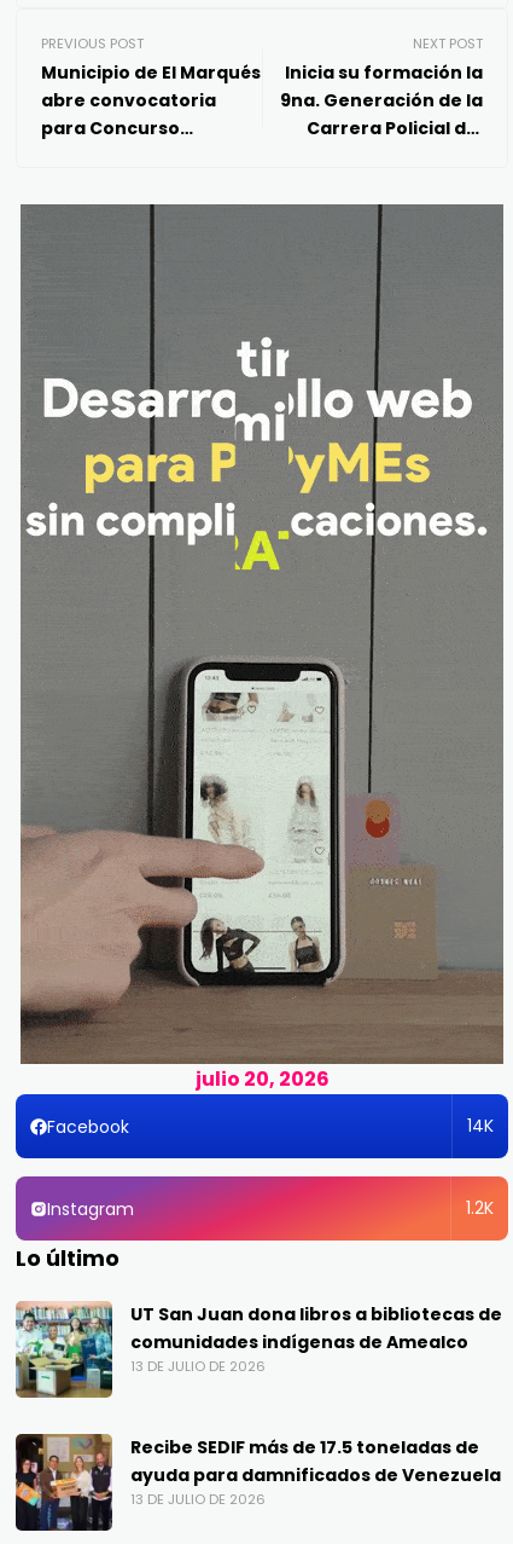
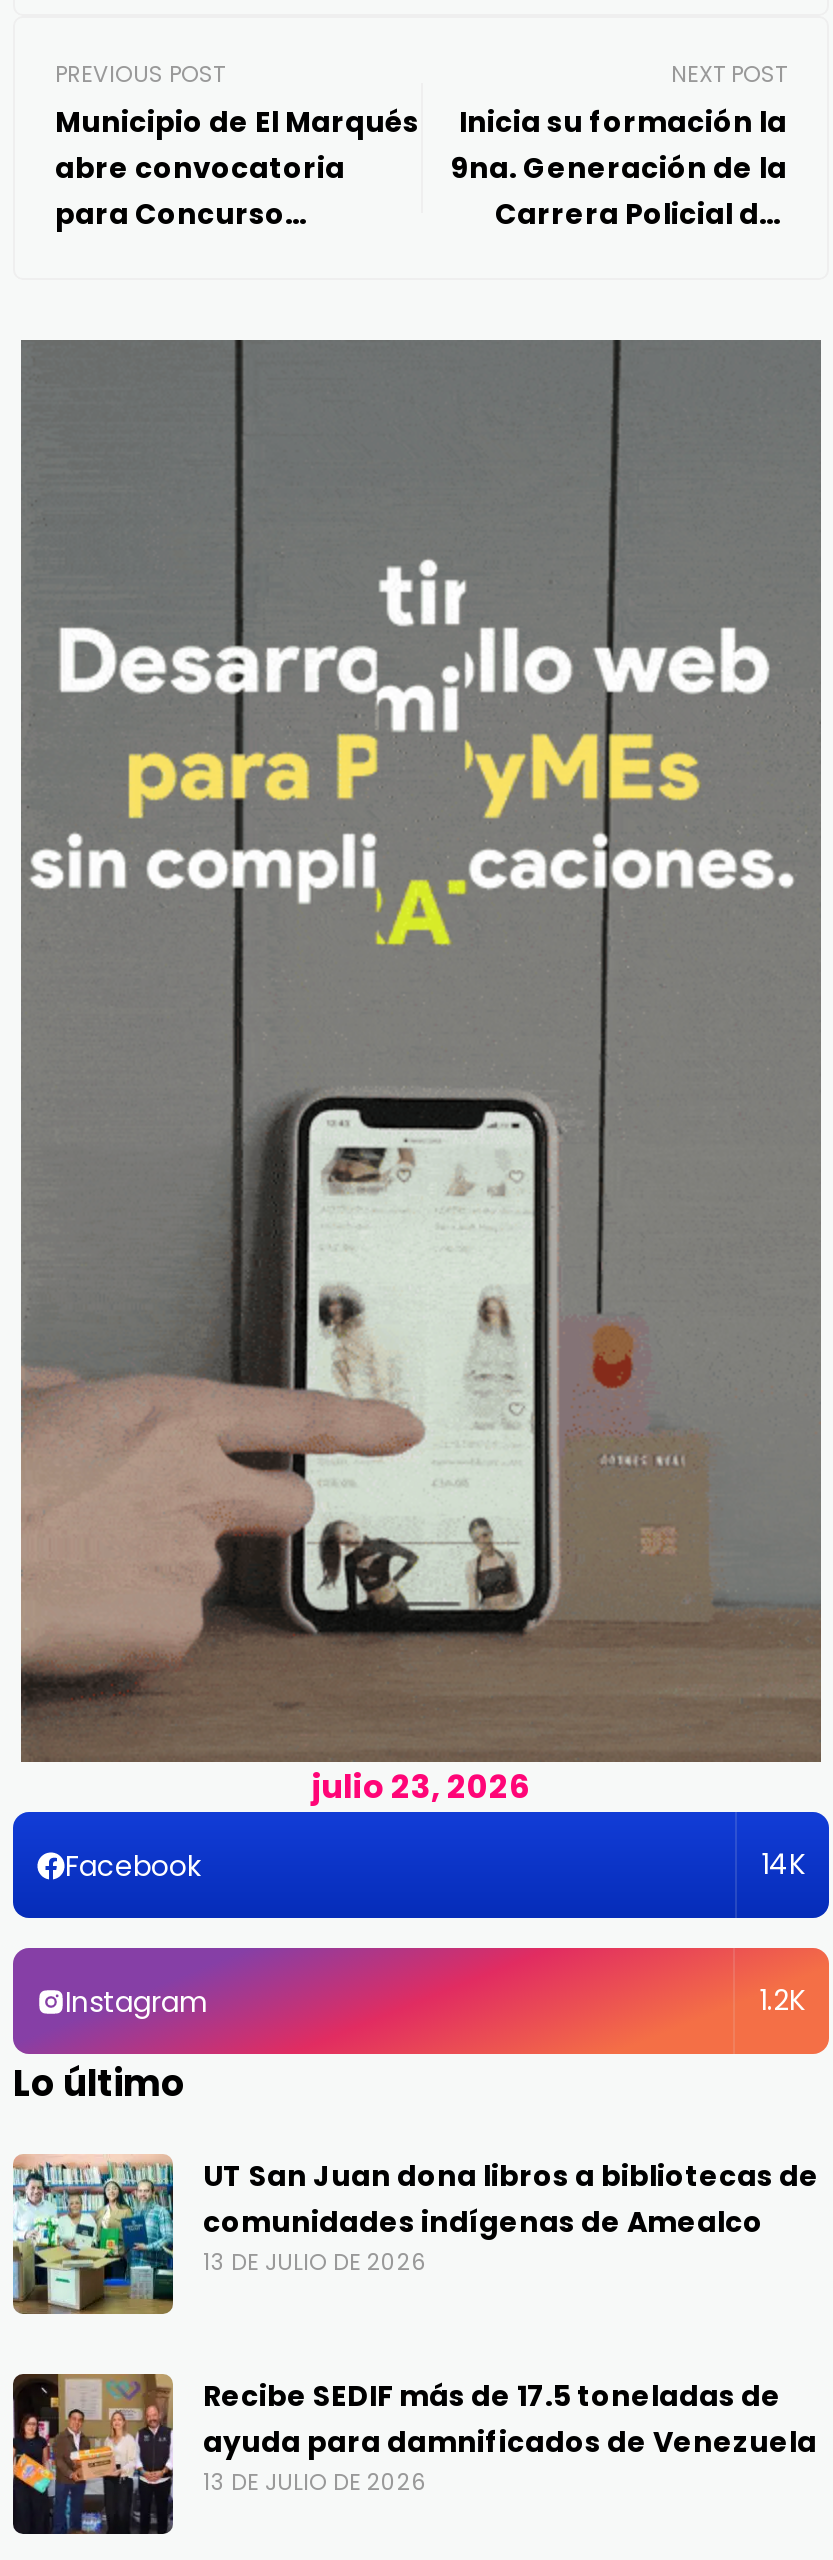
[195,1065,329,1093] julio 20, 2026 -> [311,1764,531,1810] julio 23, 2026

